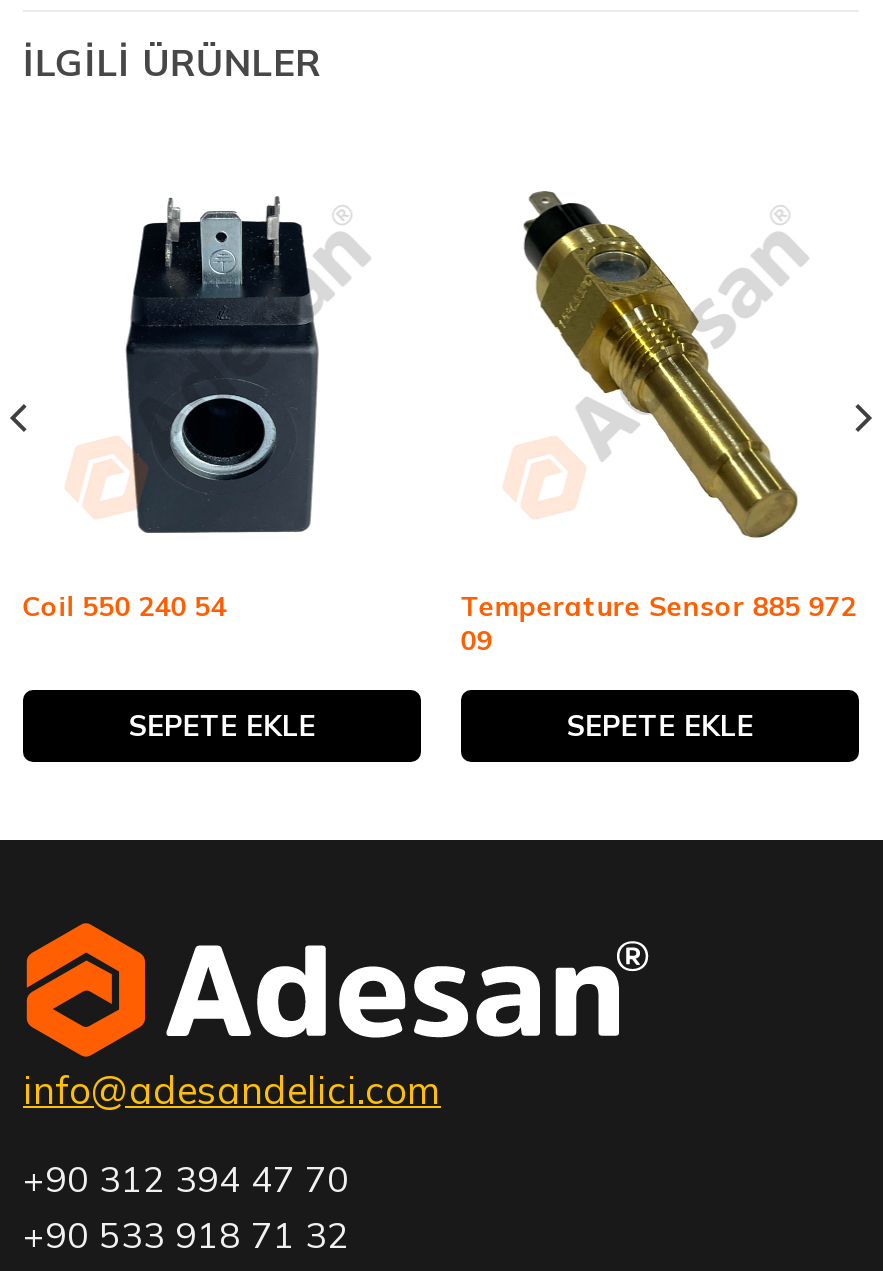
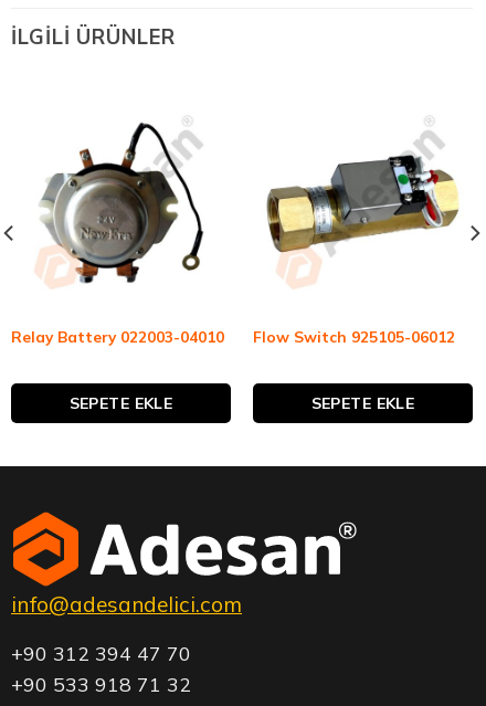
[23,196,371,623] [image] | Coil 550 240 54 -> [11,112,224,346] [image] | Relay Battery 022003-04010
[461,190,857,656] [image] | Temperature Sensor 885 972 | 09 -> [253,108,459,346] [image] | Flow Switch 925105-06012

